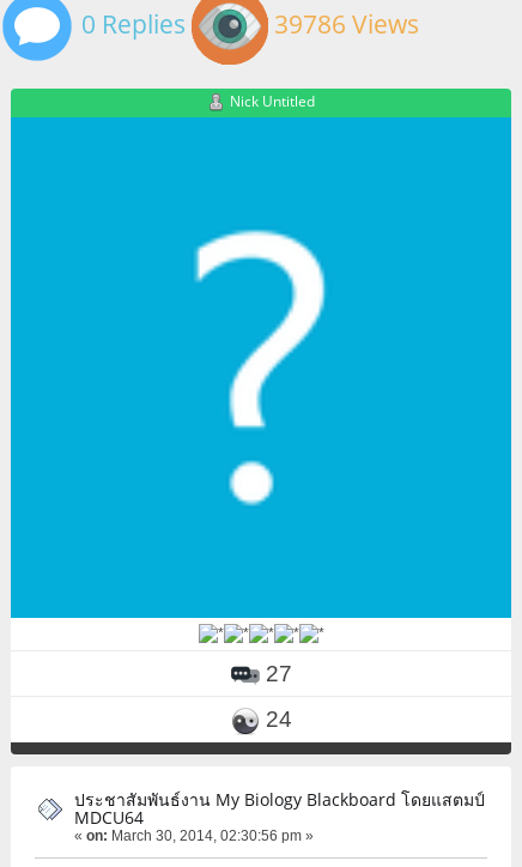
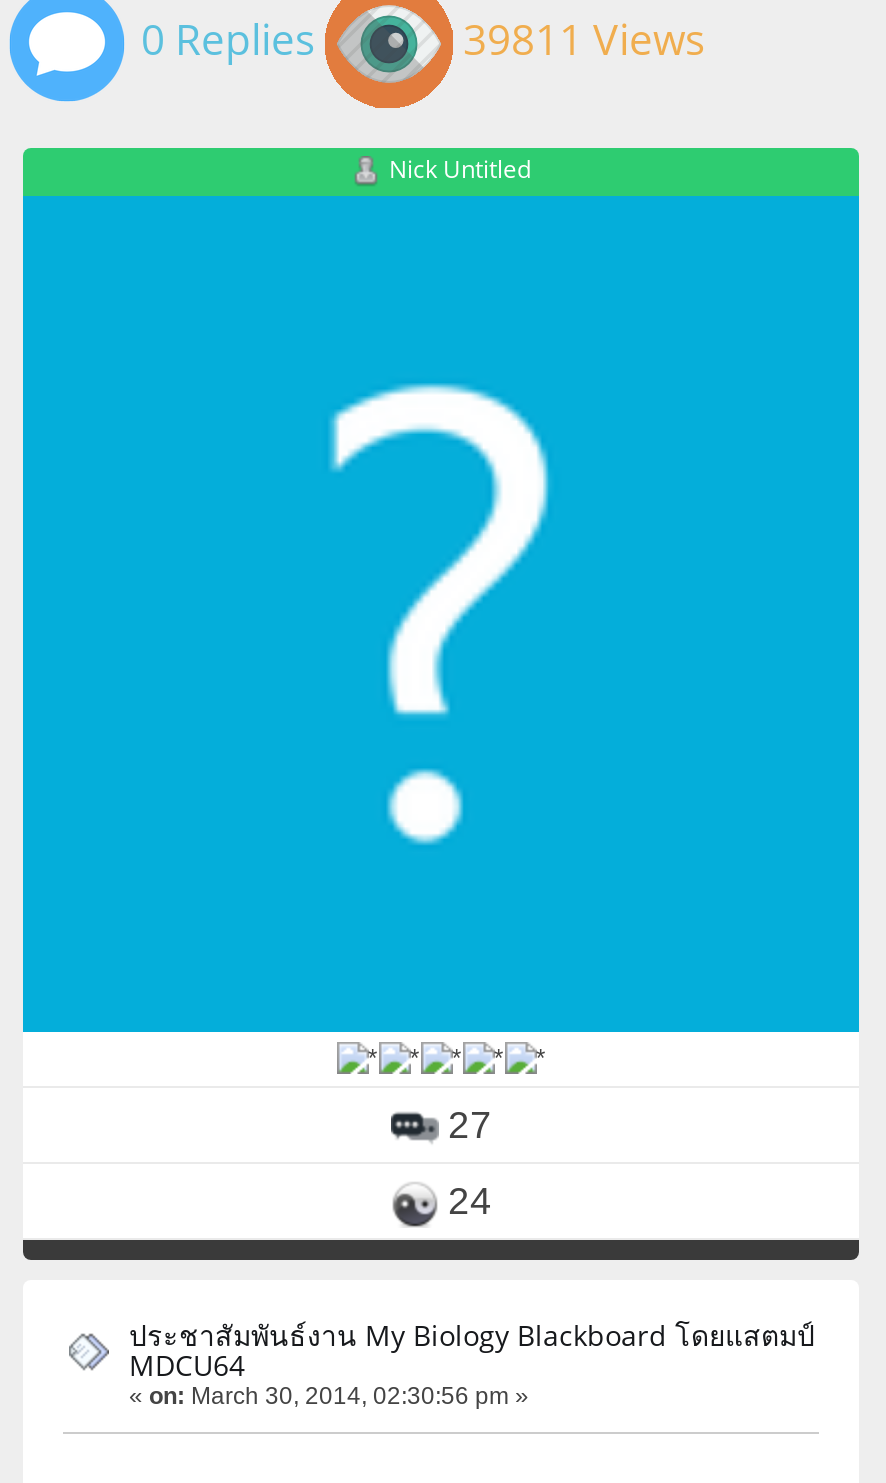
[268,7,419,40] 39786 Views -> [453,11,705,67] 39811 Views

